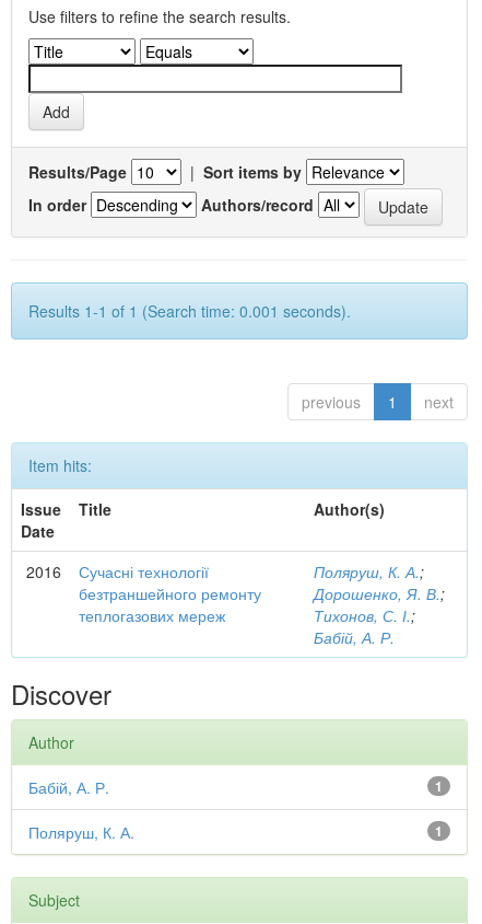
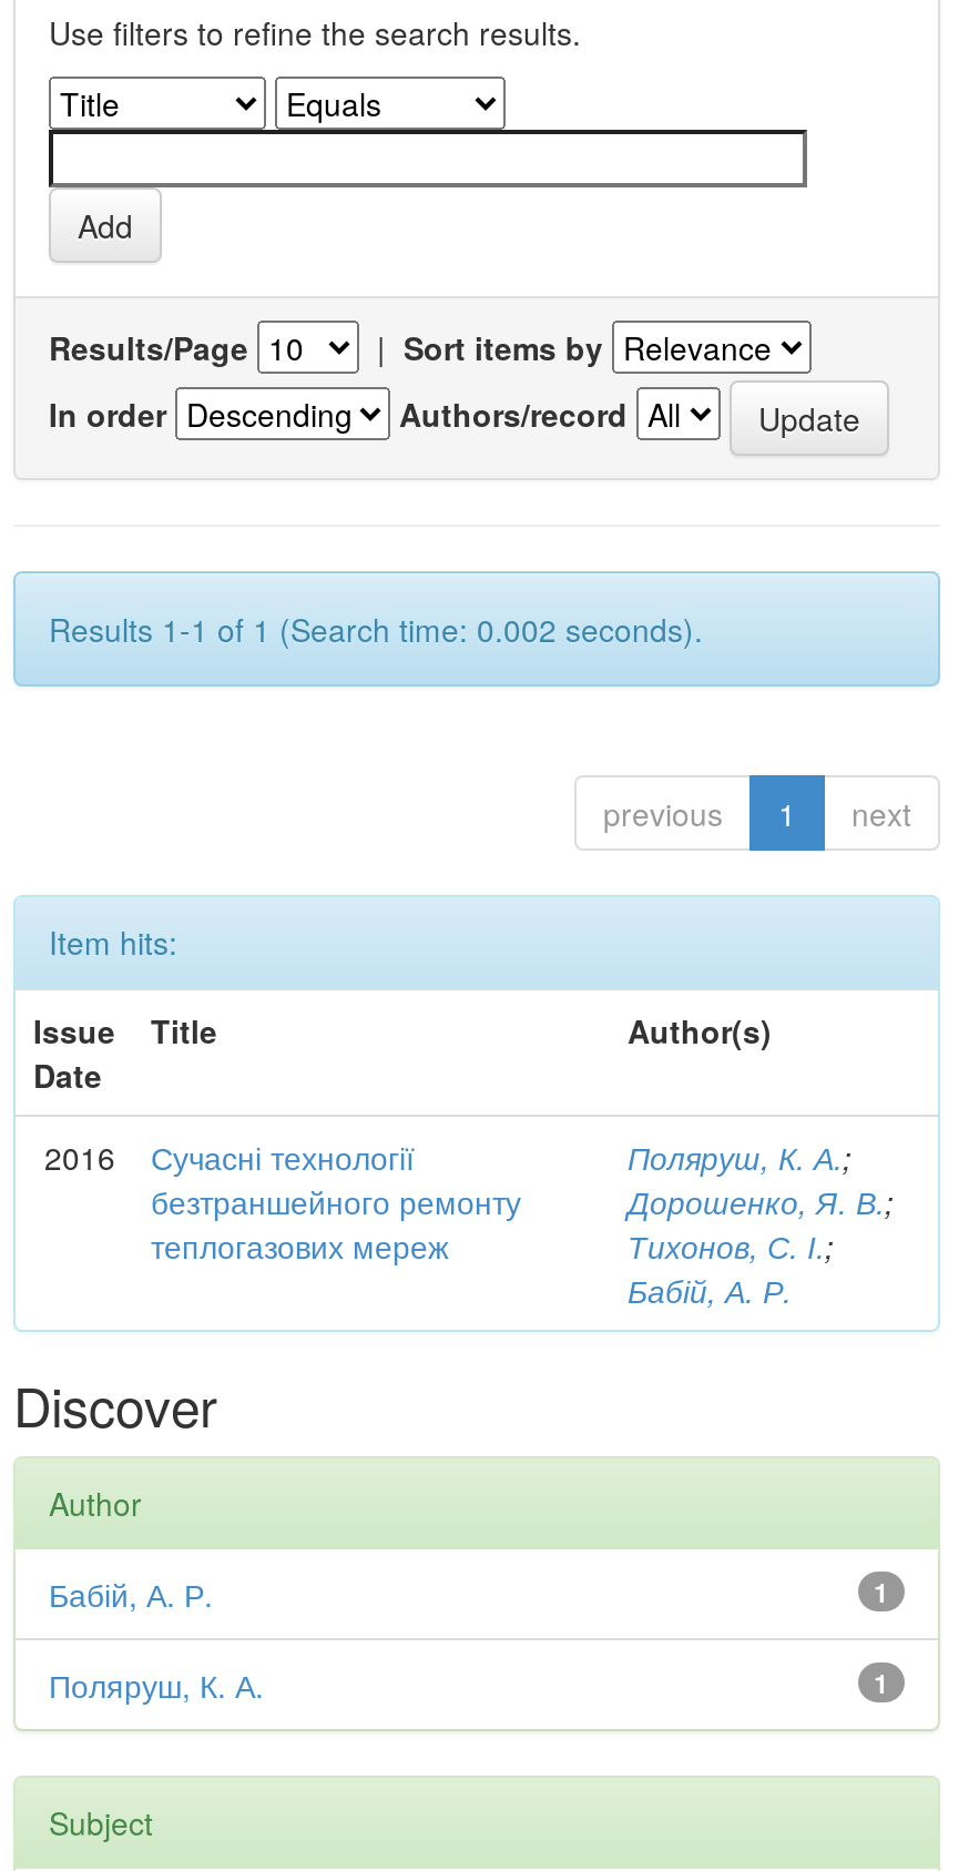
[28,300,351,322] Results 1-1 of 1 (Search time: 0.001 seconds). -> [49,607,703,651] Results 1-1 of 1 (Search time: 0.002 seconds).

